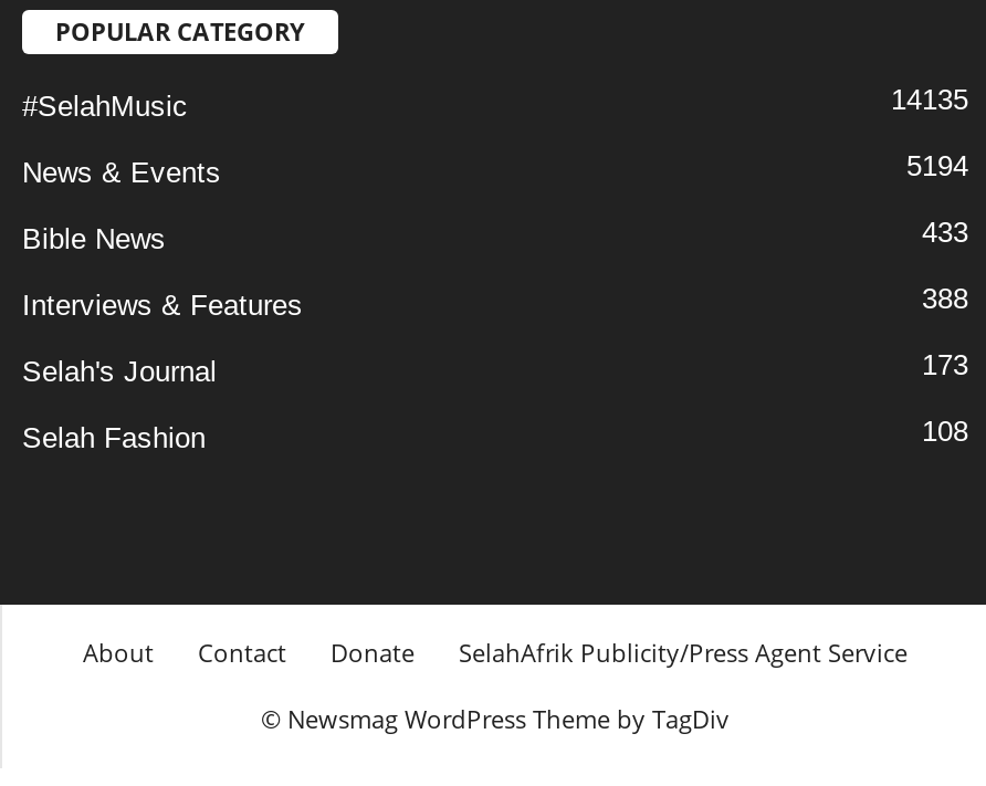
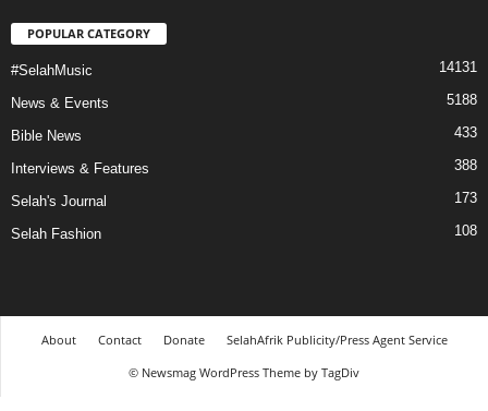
[891,82,968,115] 14135 -> [439,58,477,75] 14131
[906,148,968,182] 5194 -> [447,91,477,107] 5188

